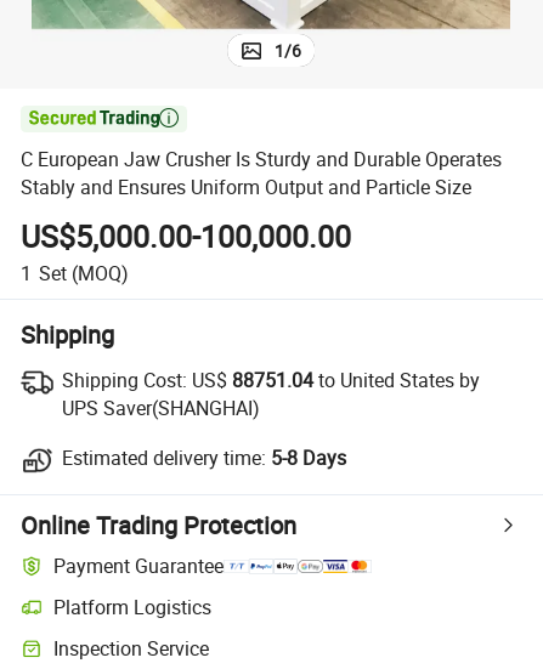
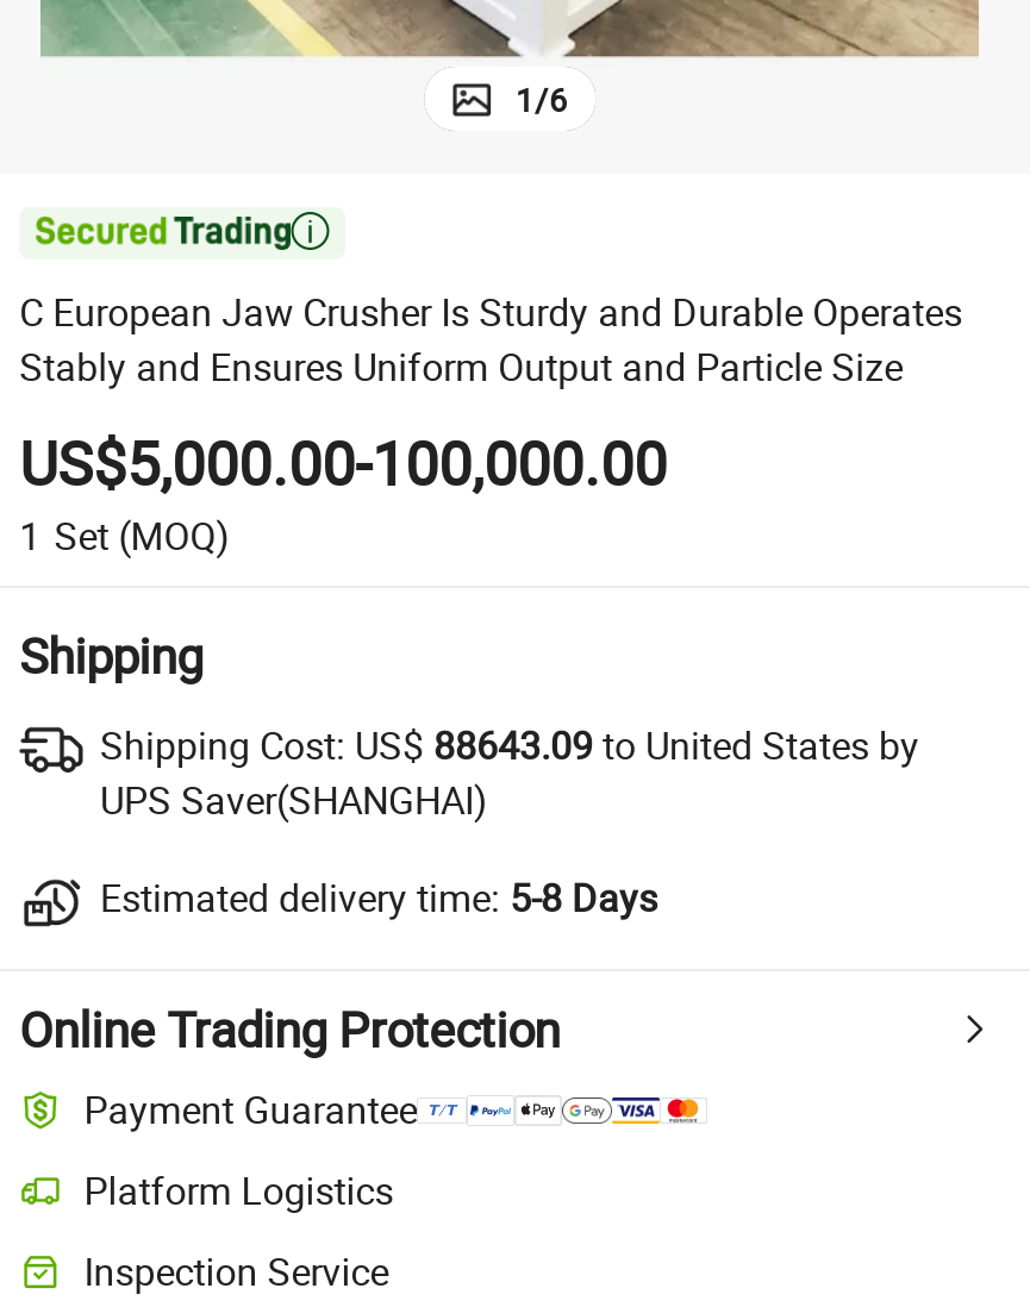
[62,366,480,393] Shipping Cost: US$88751.04 to United States by -> [100,718,919,771] Shipping Cost: US$88643.09 to United States by

